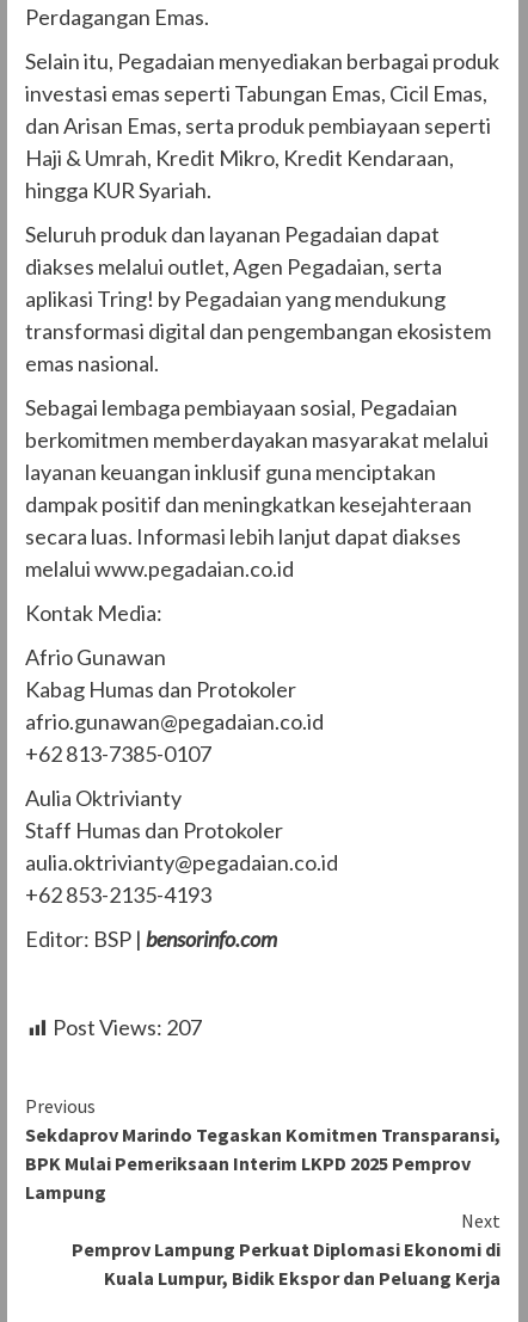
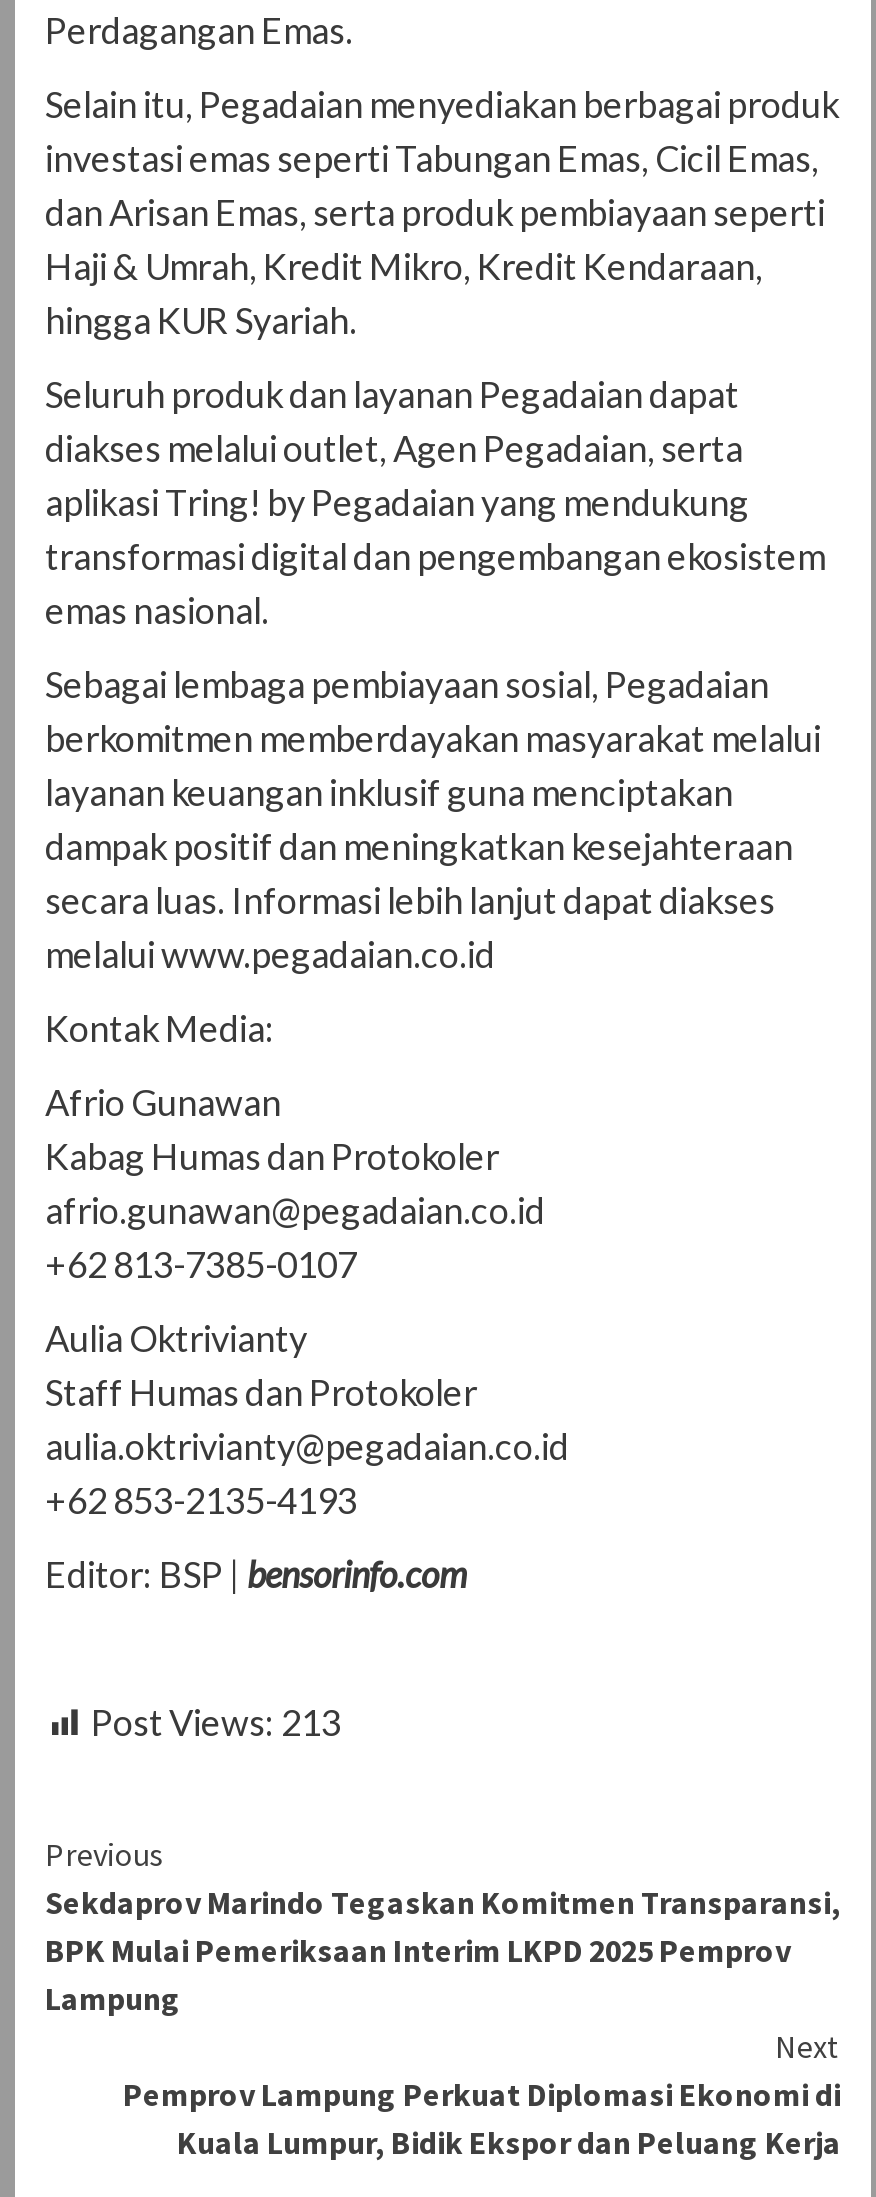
[53,1014,202,1041] Post Views: 207 -> [91,1699,341,1743] Post Views: 213

